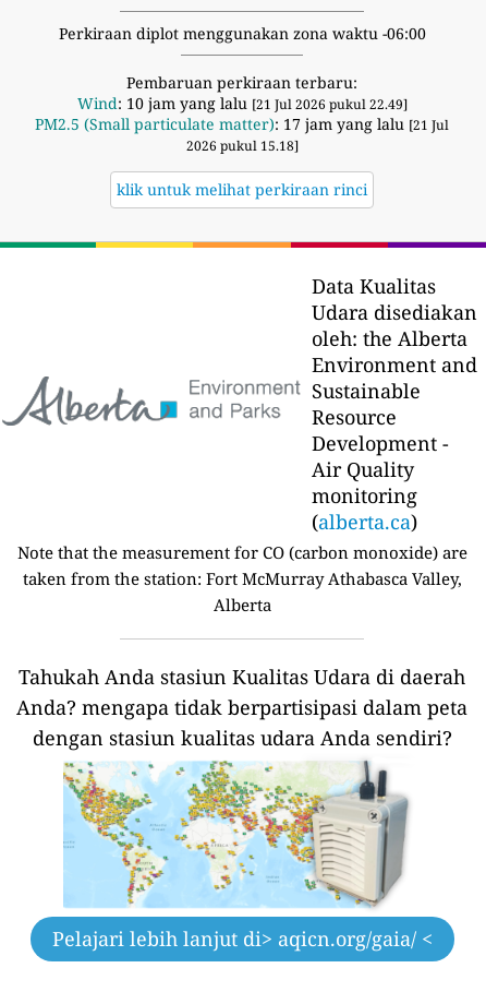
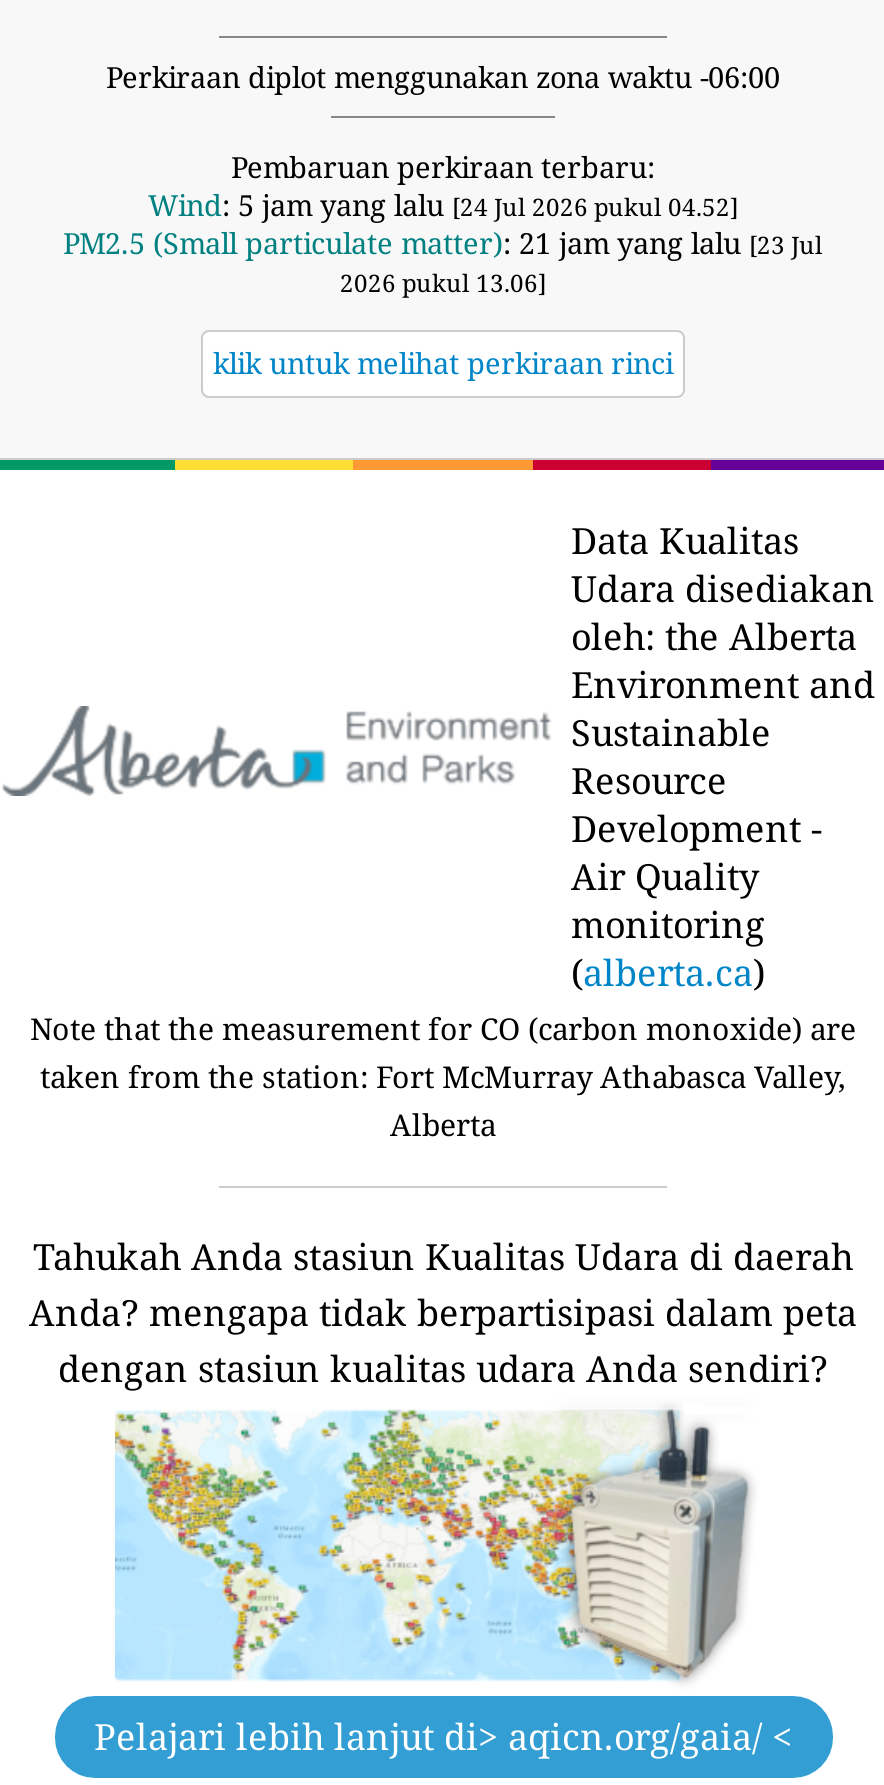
[77,93,407,114] Wind: 10 jam yang lalu [21 Jul 2026 pukul 22.49] -> [148,187,738,225] Wind: 5 jam yang lalu [24 Jul 2026 pukul 04.52]
[35,114,449,135] PM2.5 (Small particulate matter): 17 jam yang lalu [21 Jul -> [63,225,823,263] PM2.5 (Small particulate matter): 21 jam yang lalu [23 Jul
[186,137,298,155] 2026 pukul 15.18] -> [340,267,546,301] 2026 pukul 13.06]

